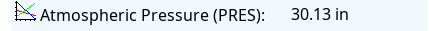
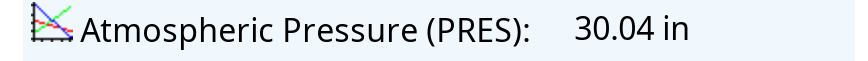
[36,3,349,26] Atmospheric Pressure (PRES): 30.13 in -> [72,6,690,52] Atmospheric Pressure (PRES): 30.04 in

